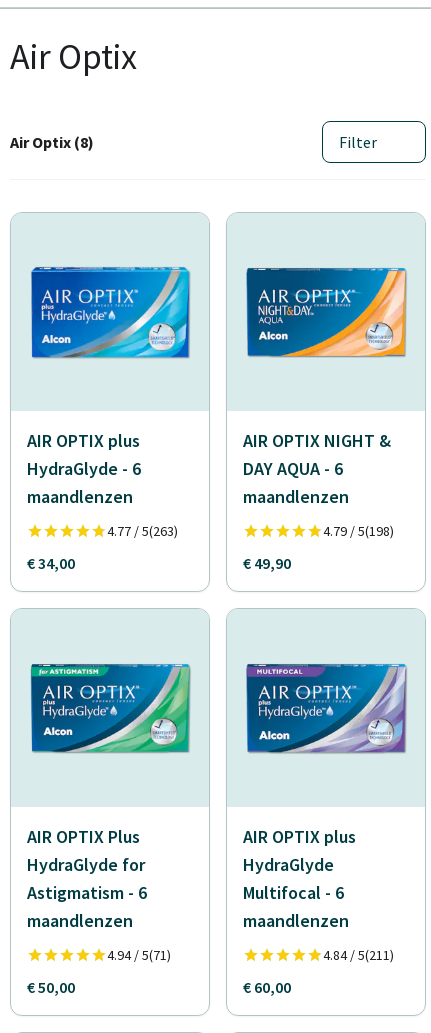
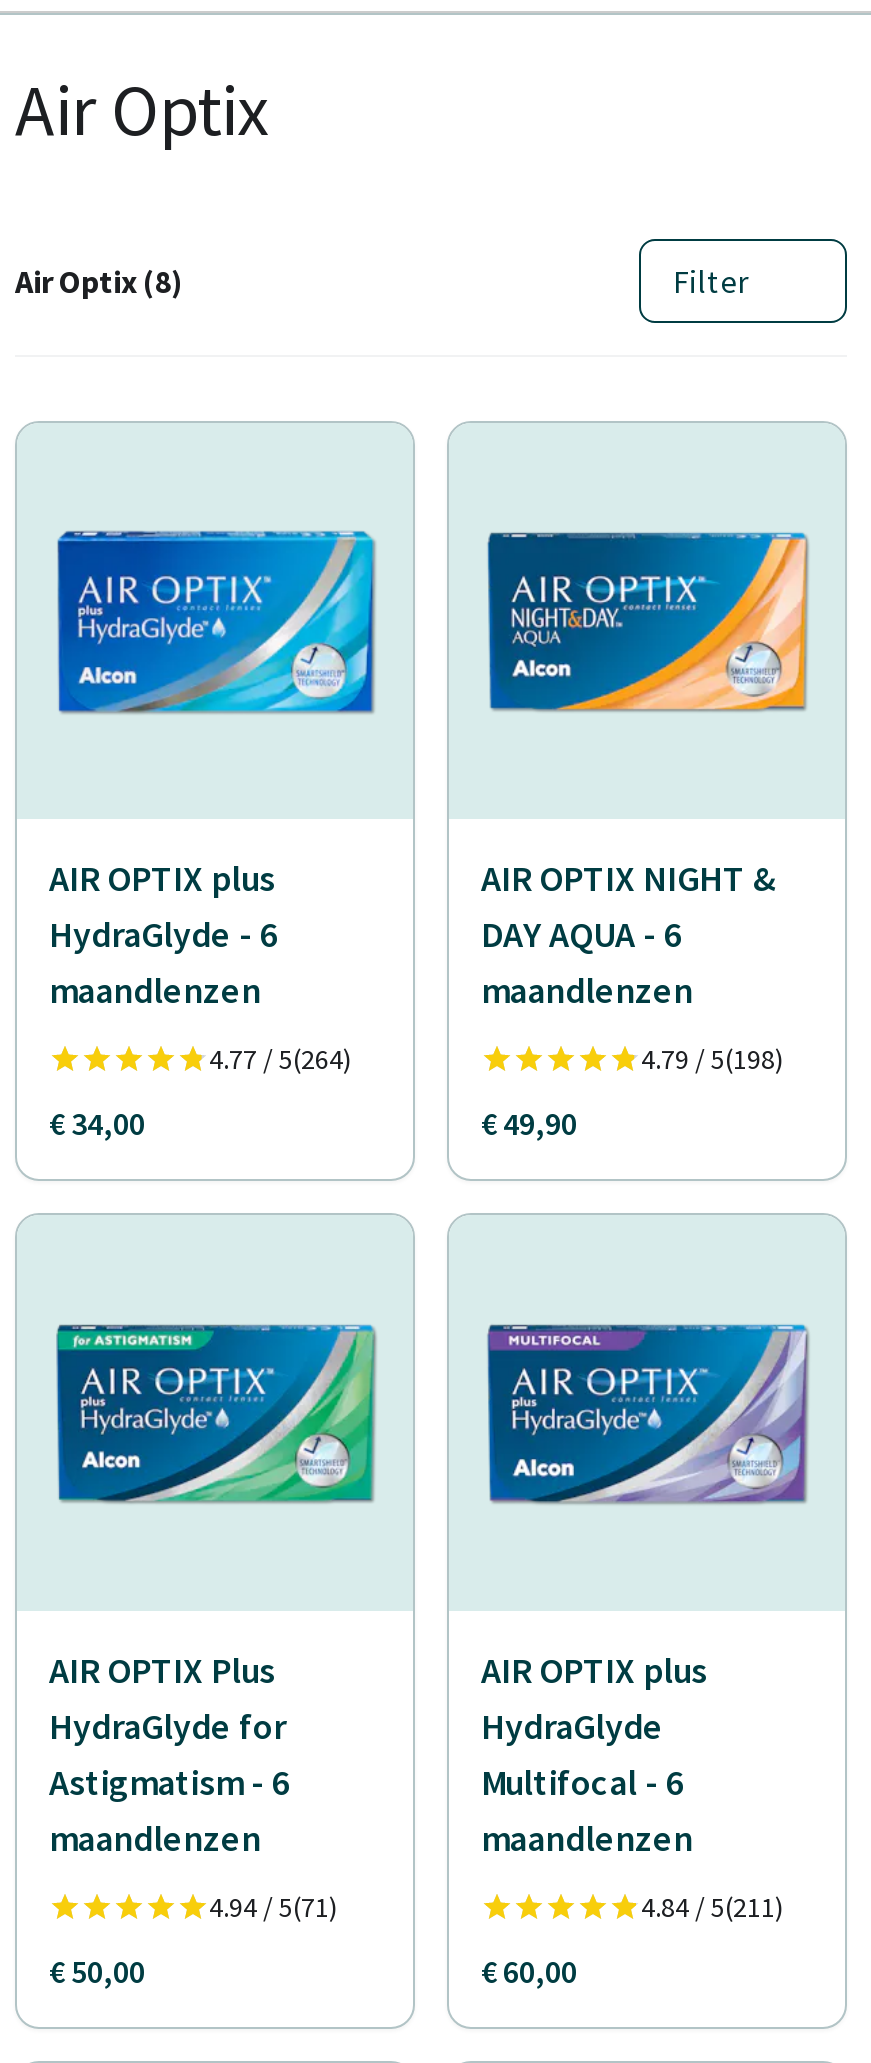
[107,522,178,540] 4.77 / 5(263) -> [209,1041,351,1077] 4.77 / 5(264)

